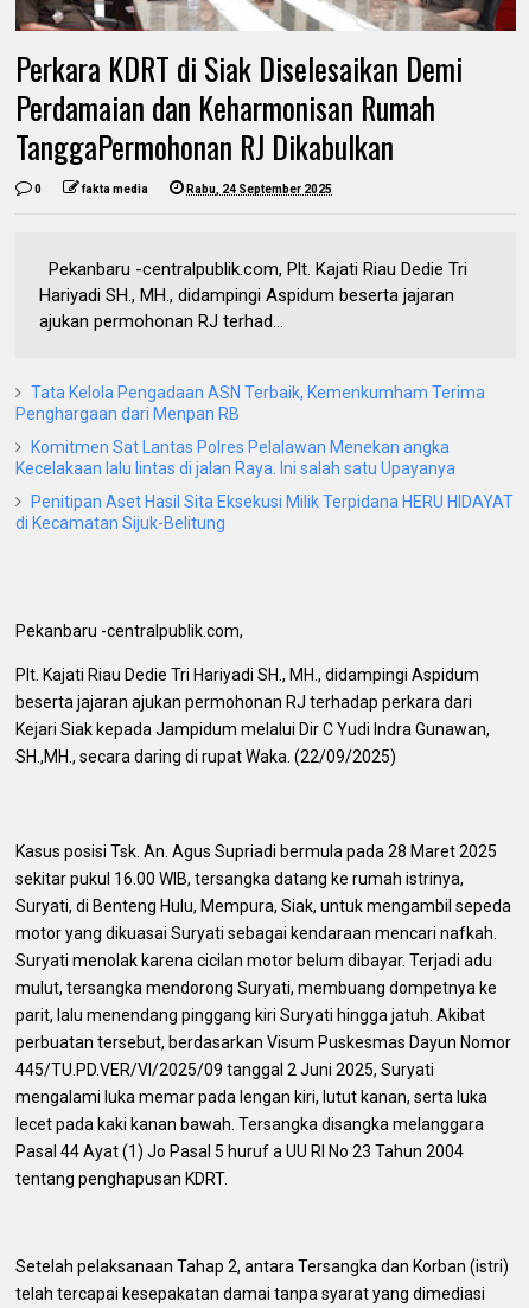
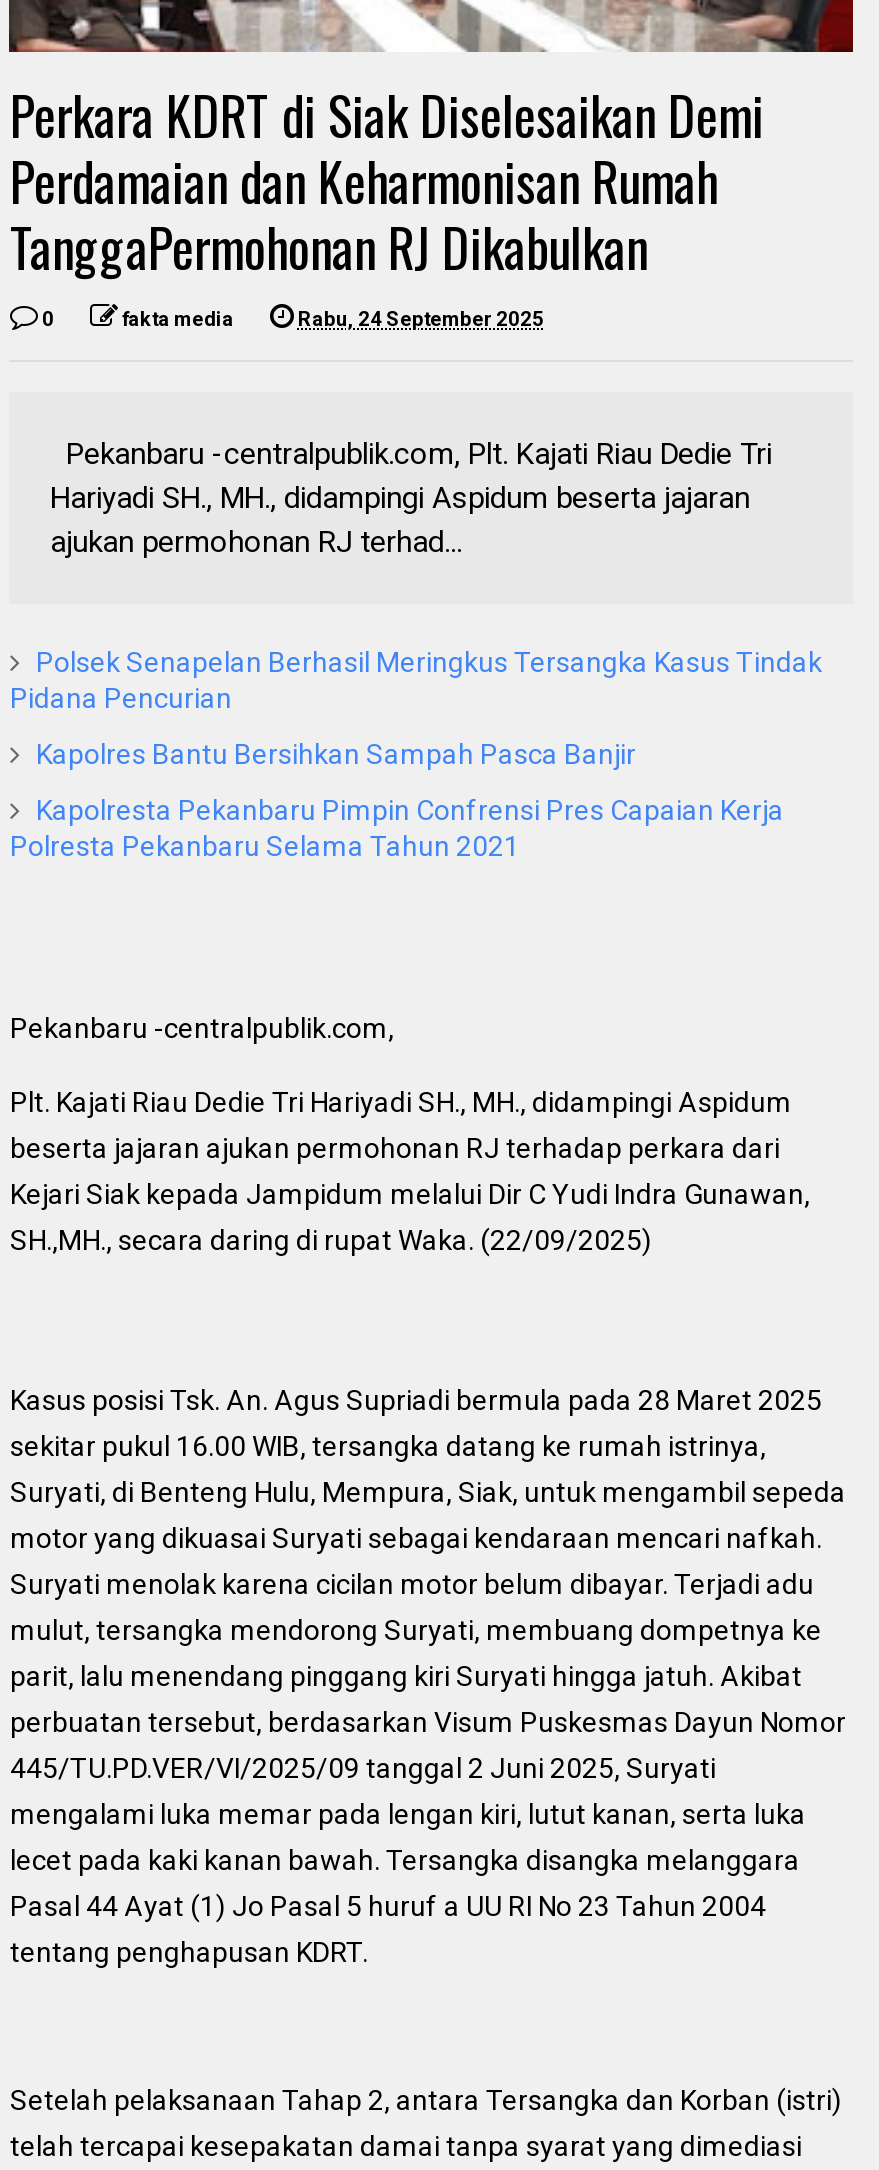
[16,383,486,423] Tata Kelola Pengadaan ASN Terbaik, Kemenkumham Terima | Penghargaan dari Menpan RB -> [10,646,822,714] Polsek Senapelan Berhasil Meringkus Tersangka Kasus Tindak | Pidana Pencurian
[16,437,456,478] Komitmen Sat Lantas Polres Pelalawan Menekan angka | Kecelakaan lalu lintas di jalan Raya. Ini salah satu Upayanya -> [36,738,636,770] Kapolres Bantu Bersihkan Sampah Pasca Banjir
[16,492,514,532] Penitipan Aset Hasil Sita Eksekusi Milik Terpidana HERU HIDAYAT | di Kecamatan Sijuk-Belitung -> [10,794,784,862] Kapolresta Pekanbaru Pimpin Confrensi Pres Capaian Kerja | Polresta Pekanbaru Selama Tahun 2021

